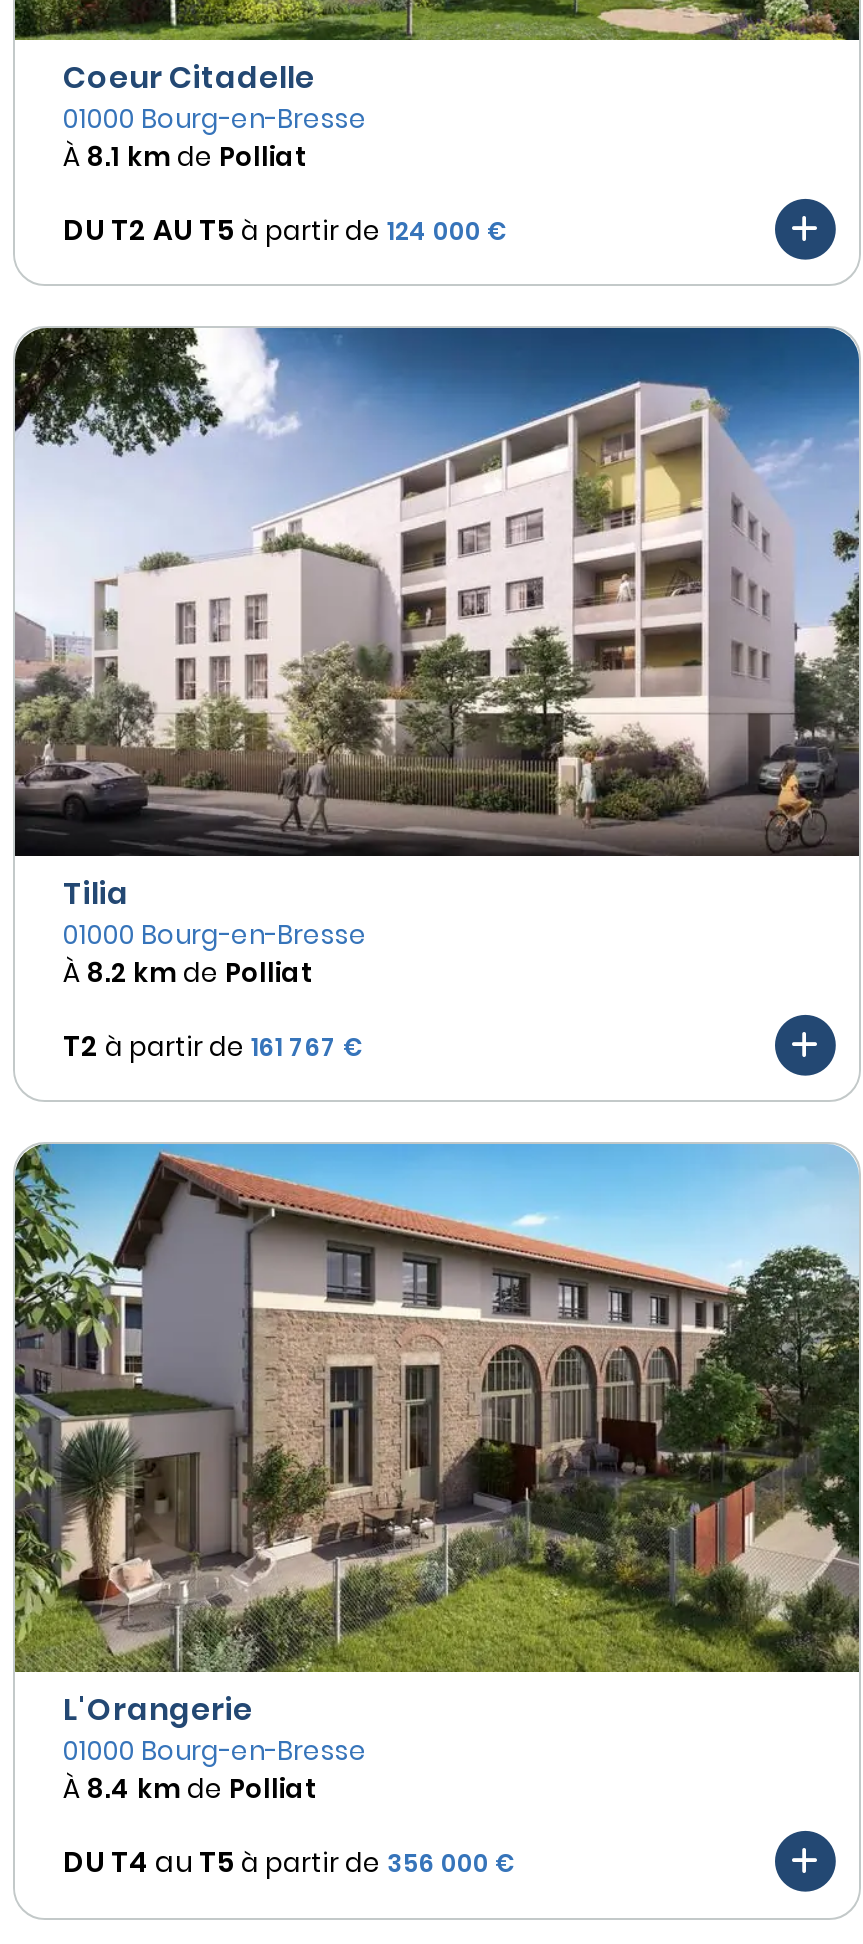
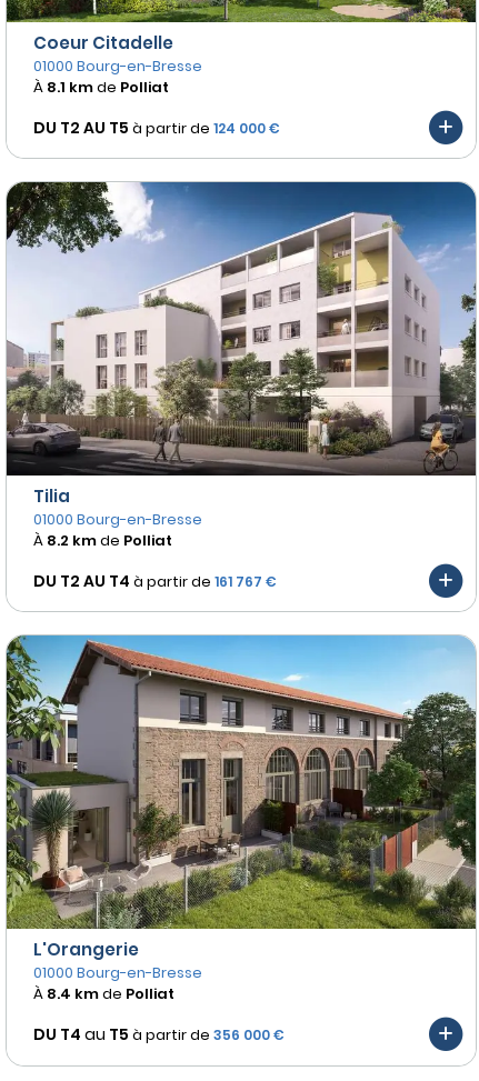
[63,1026,363,1066] T2 à partir de 161 767 € -> [33,570,277,592] DU T2 AU T4 à partir de 161 767 €

